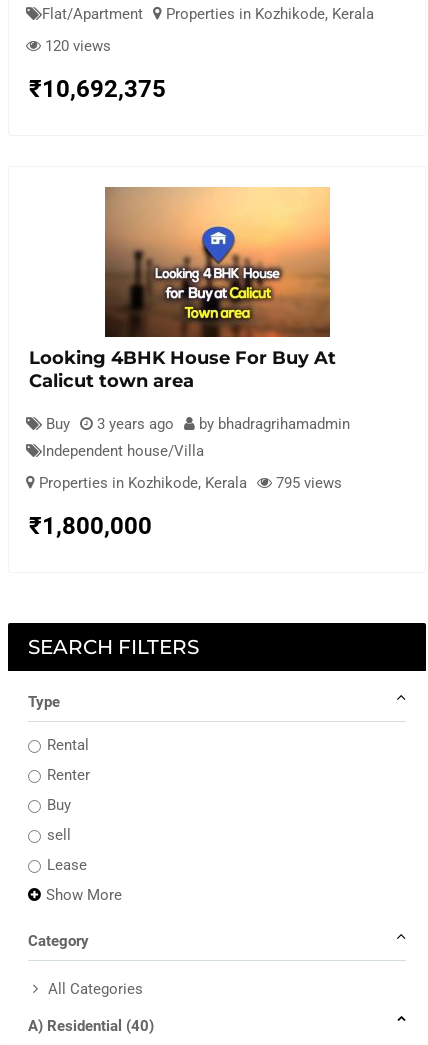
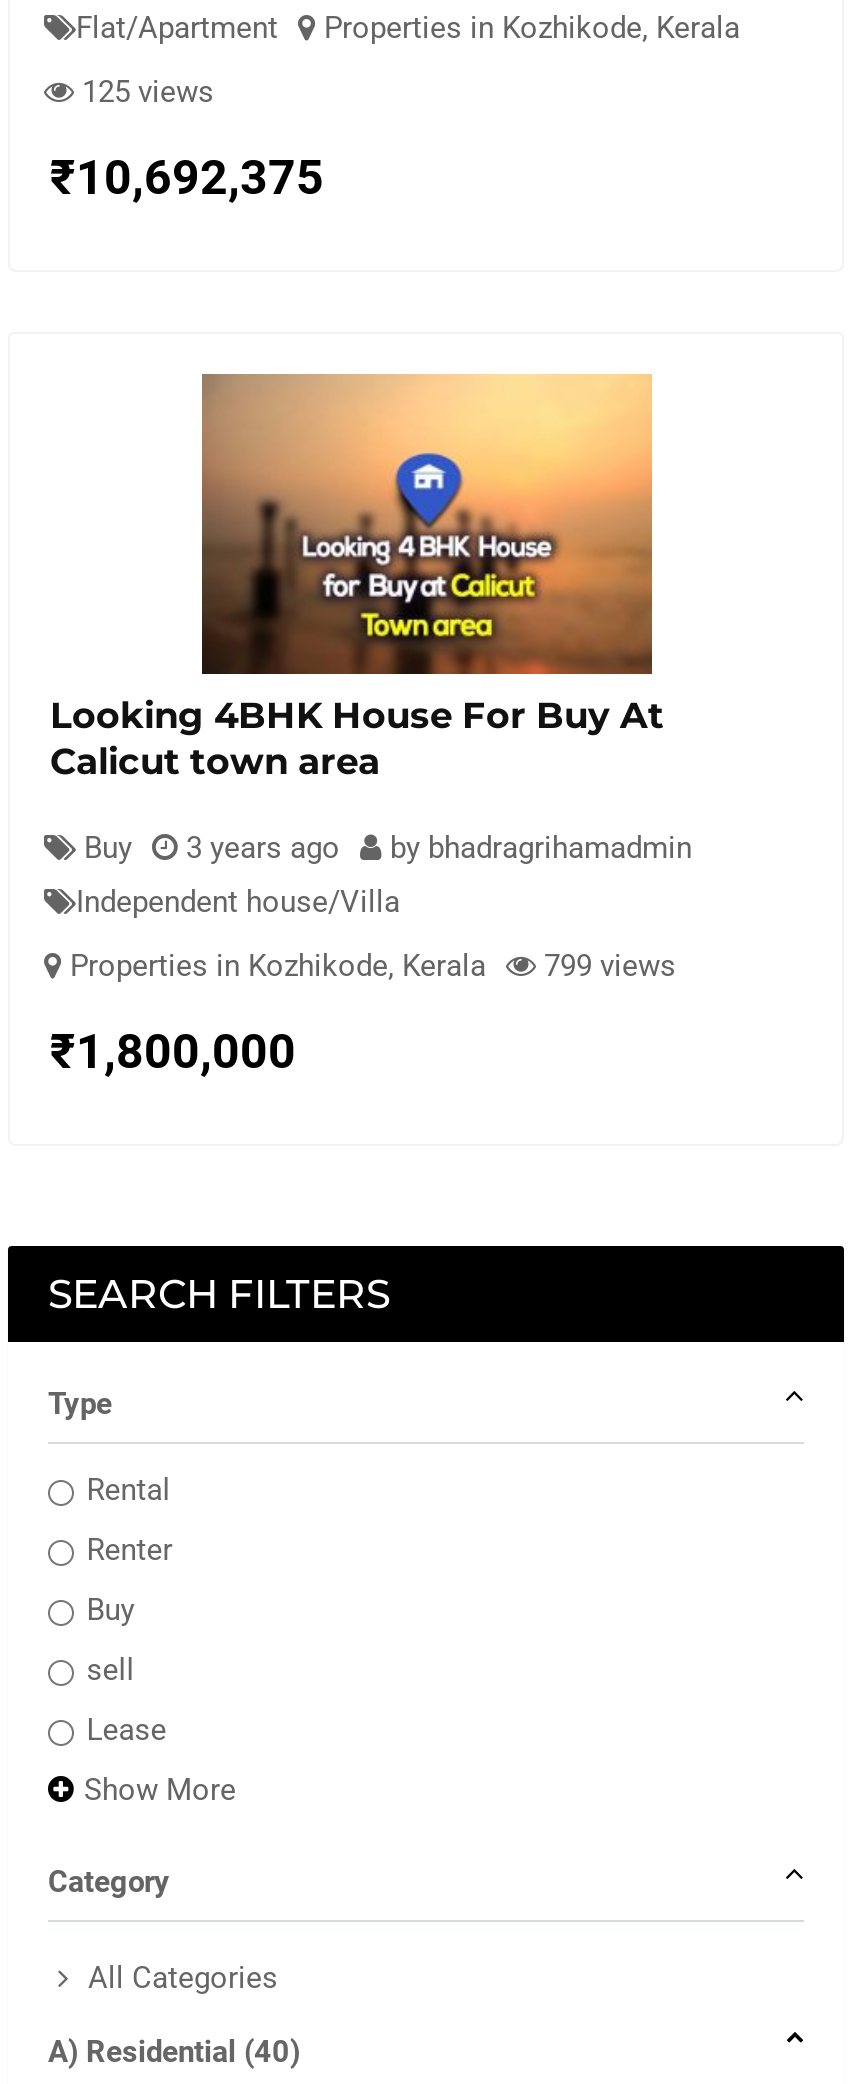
[45,37,111,55] 120 views -> [82,73,214,109] 125 views
[39,474,342,492] Properties in Kozhikode, Kerala 795 views -> [70,948,676,984] Properties in Kozhikode, Kerala 799 views

